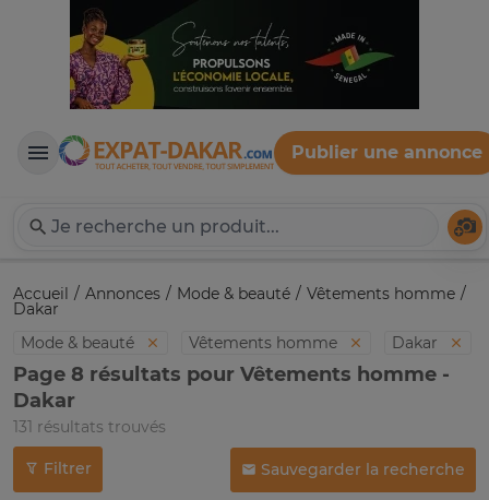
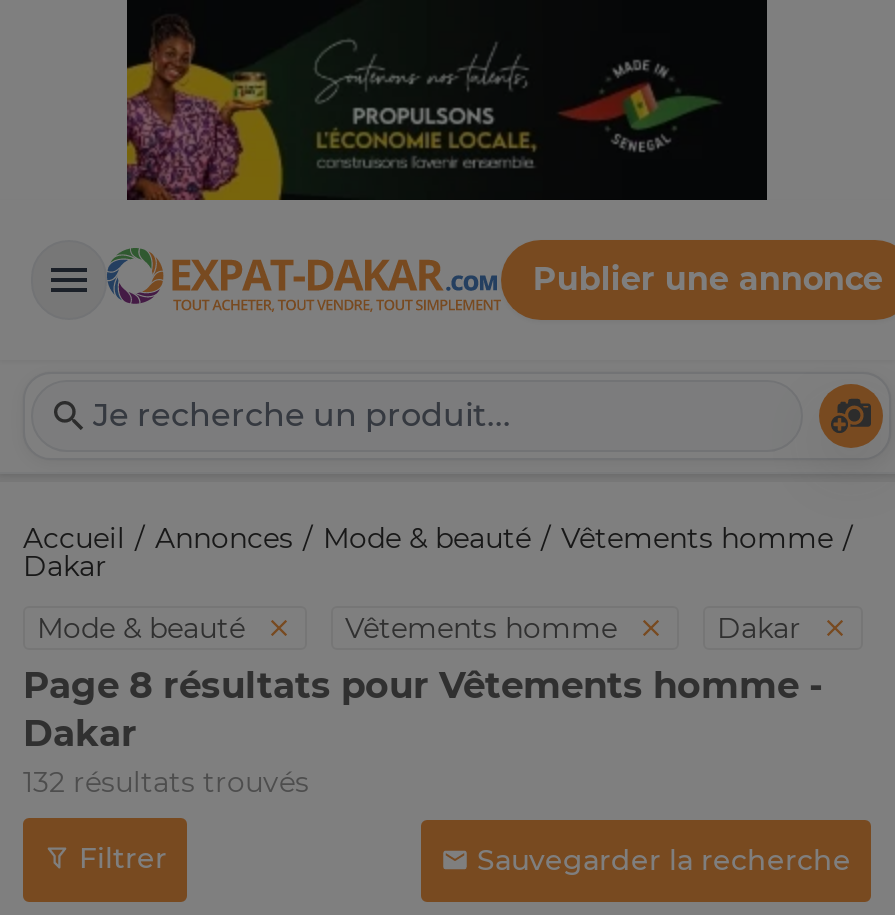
[13,417,166,437] 131 résultats trouvés -> [23,765,309,801] 132 résultats trouvés

